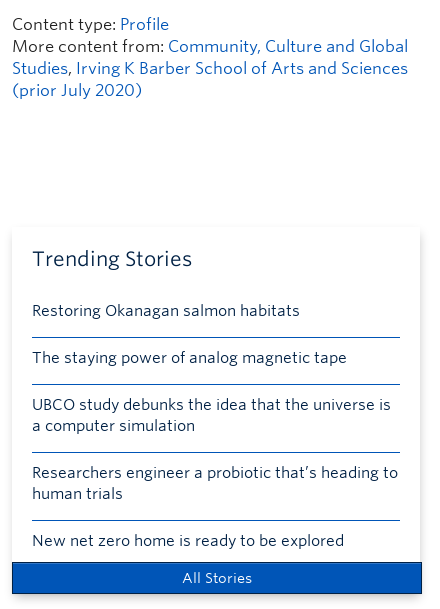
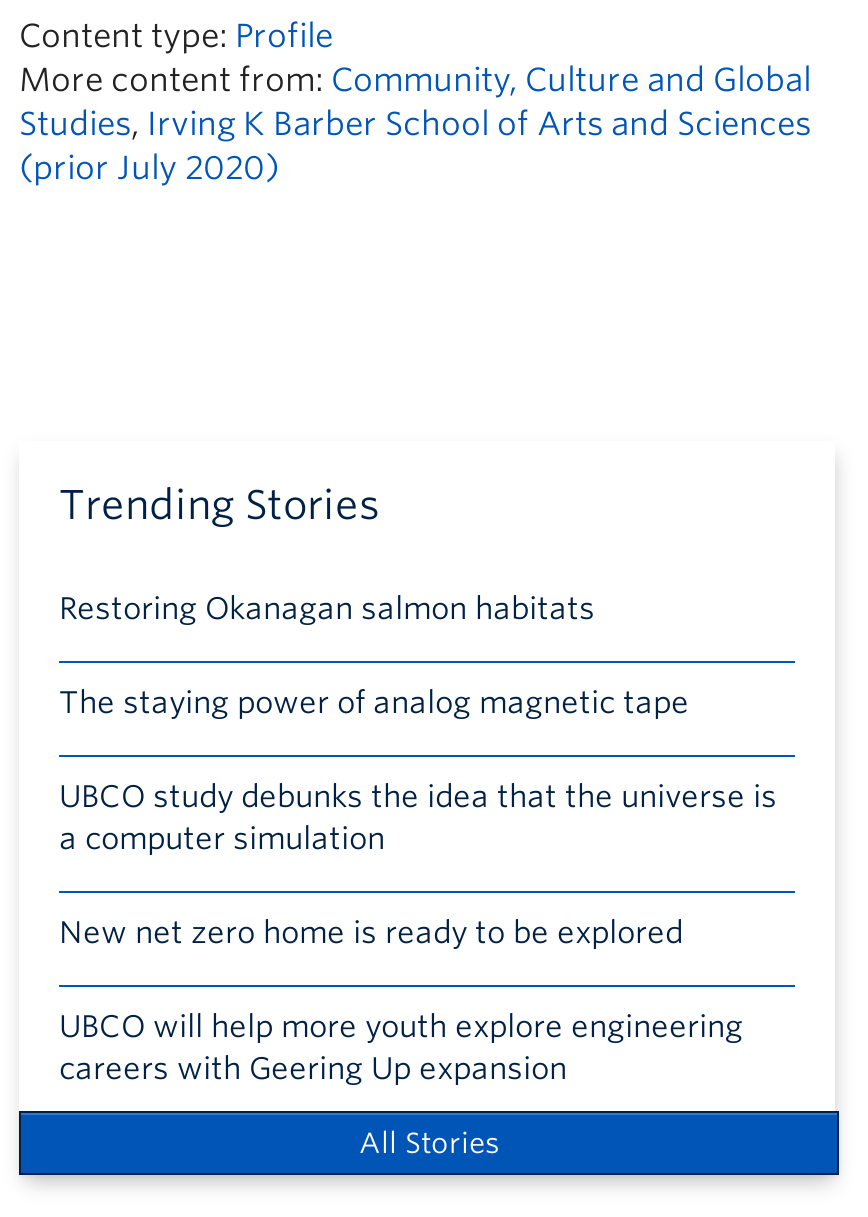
[32,464,398,503] Researchers engineer a probiotic that’s heading to | human trials -> none
moved [32,532,344,550] -> [59,915,683,951]: New net zero home is ready to be explored
none -> [59,1009,743,1087] UBCO will help more youth explore engineering | careers with Geering Up expansion

